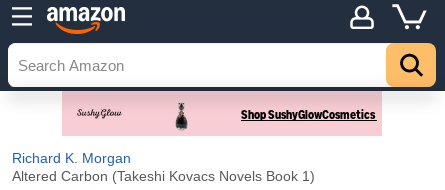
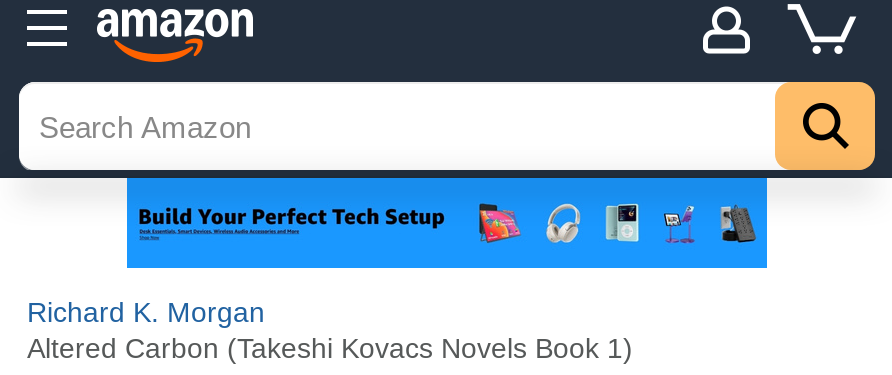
[62,90,382,136] [image] -> [125,176,769,270] [image]

